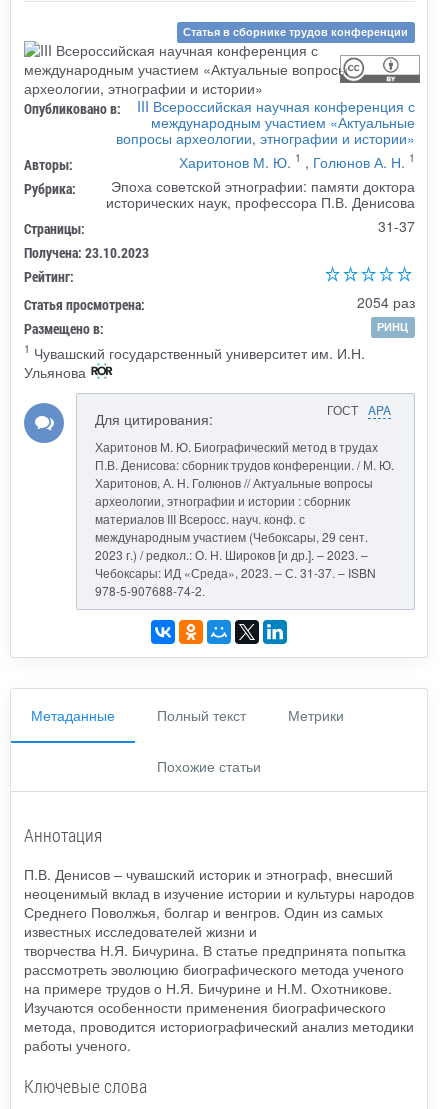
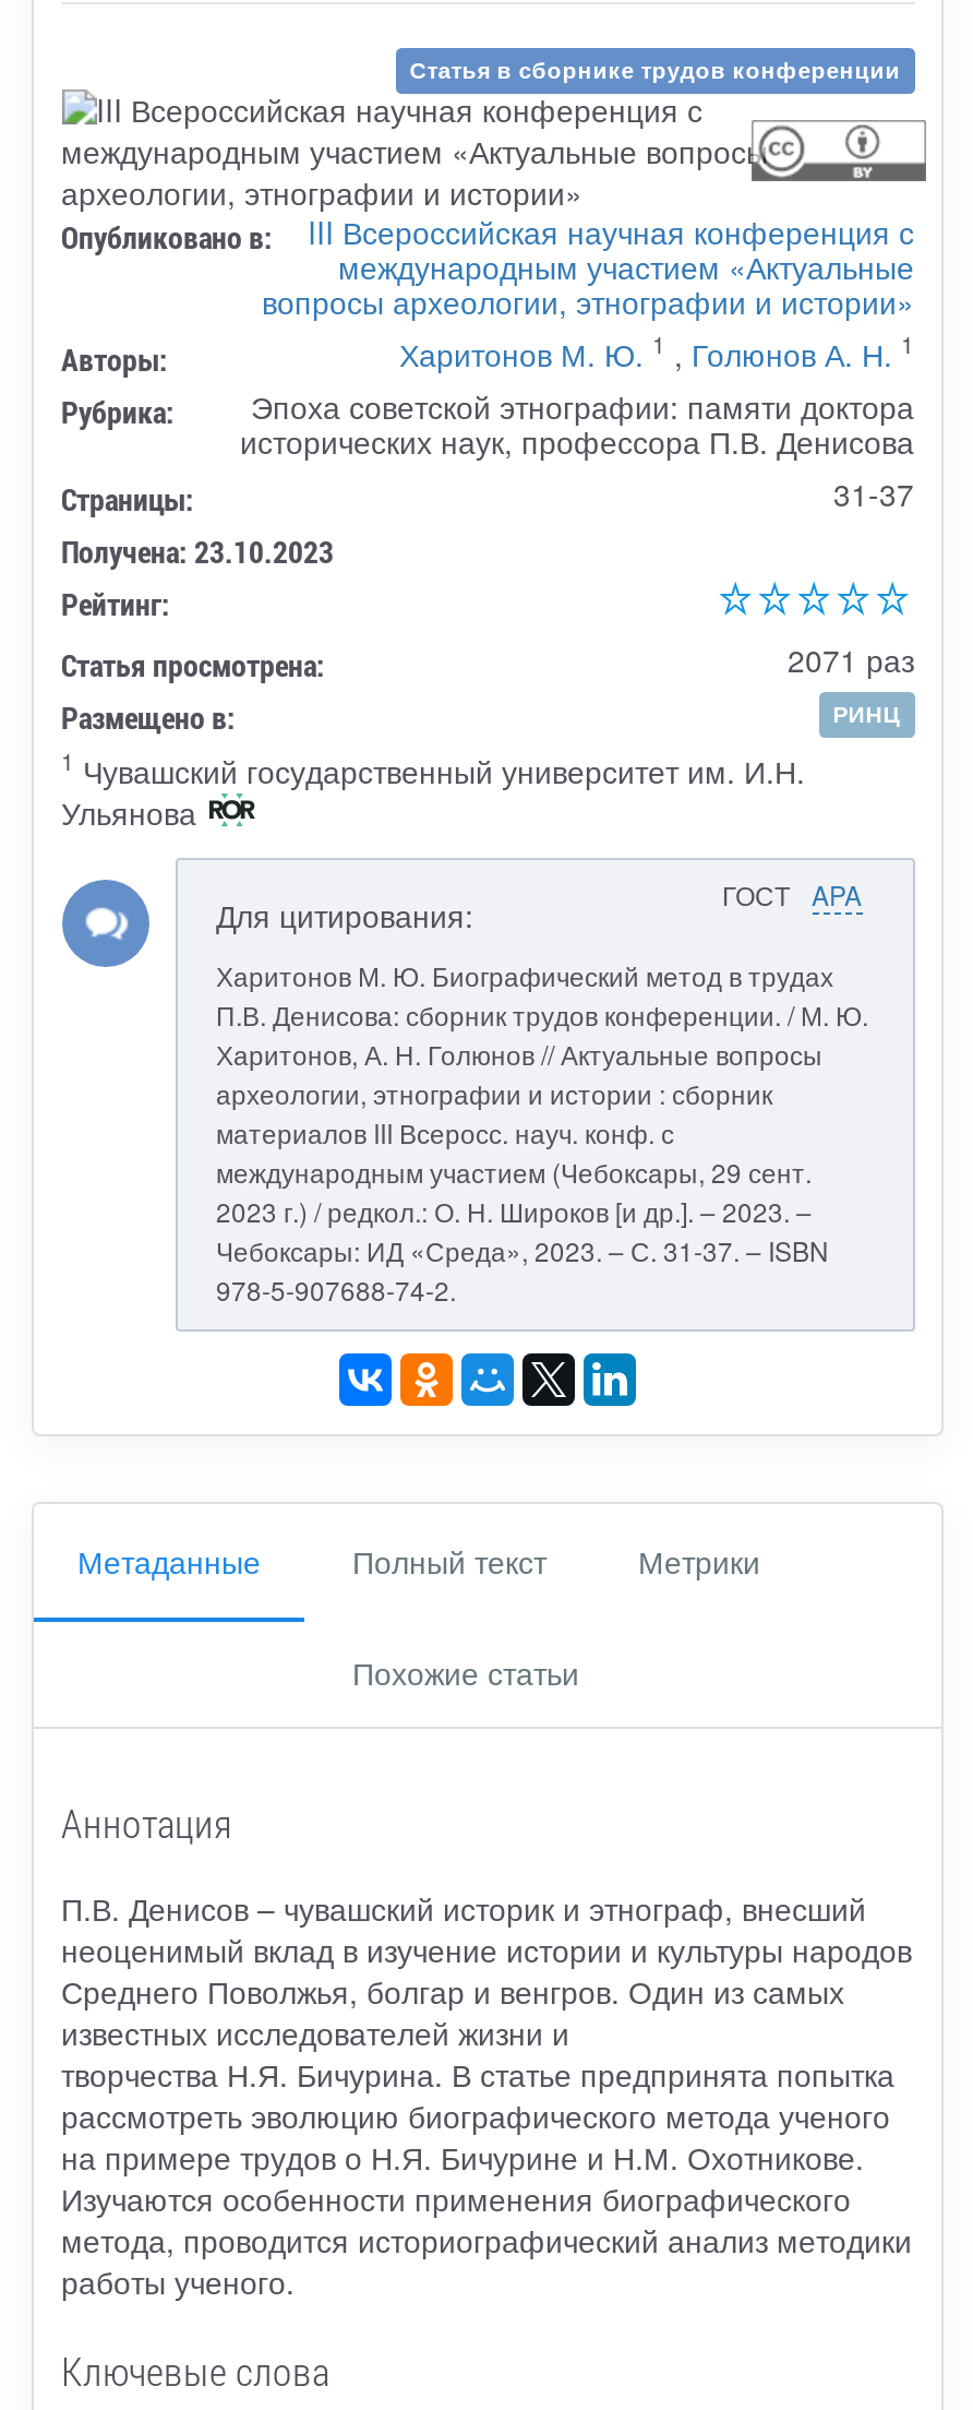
[356,291,414,311] 2054 раз -> [788,636,914,680] 2071 раз

